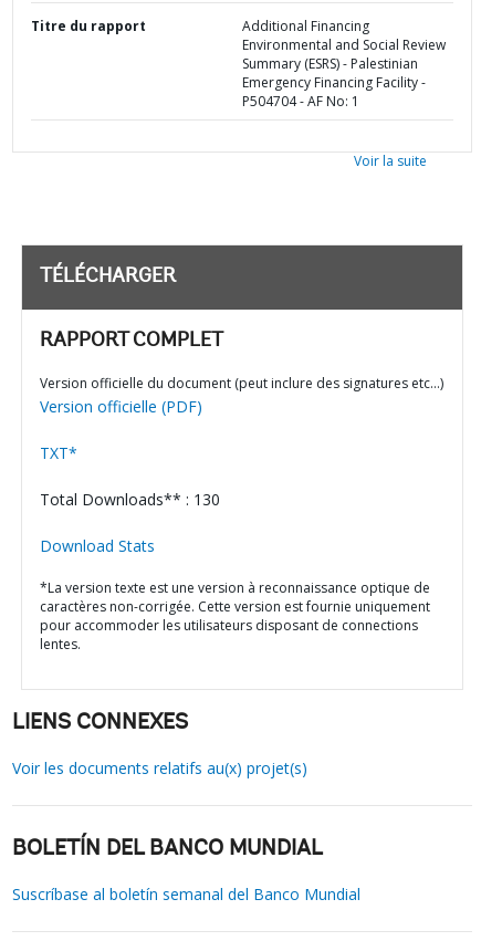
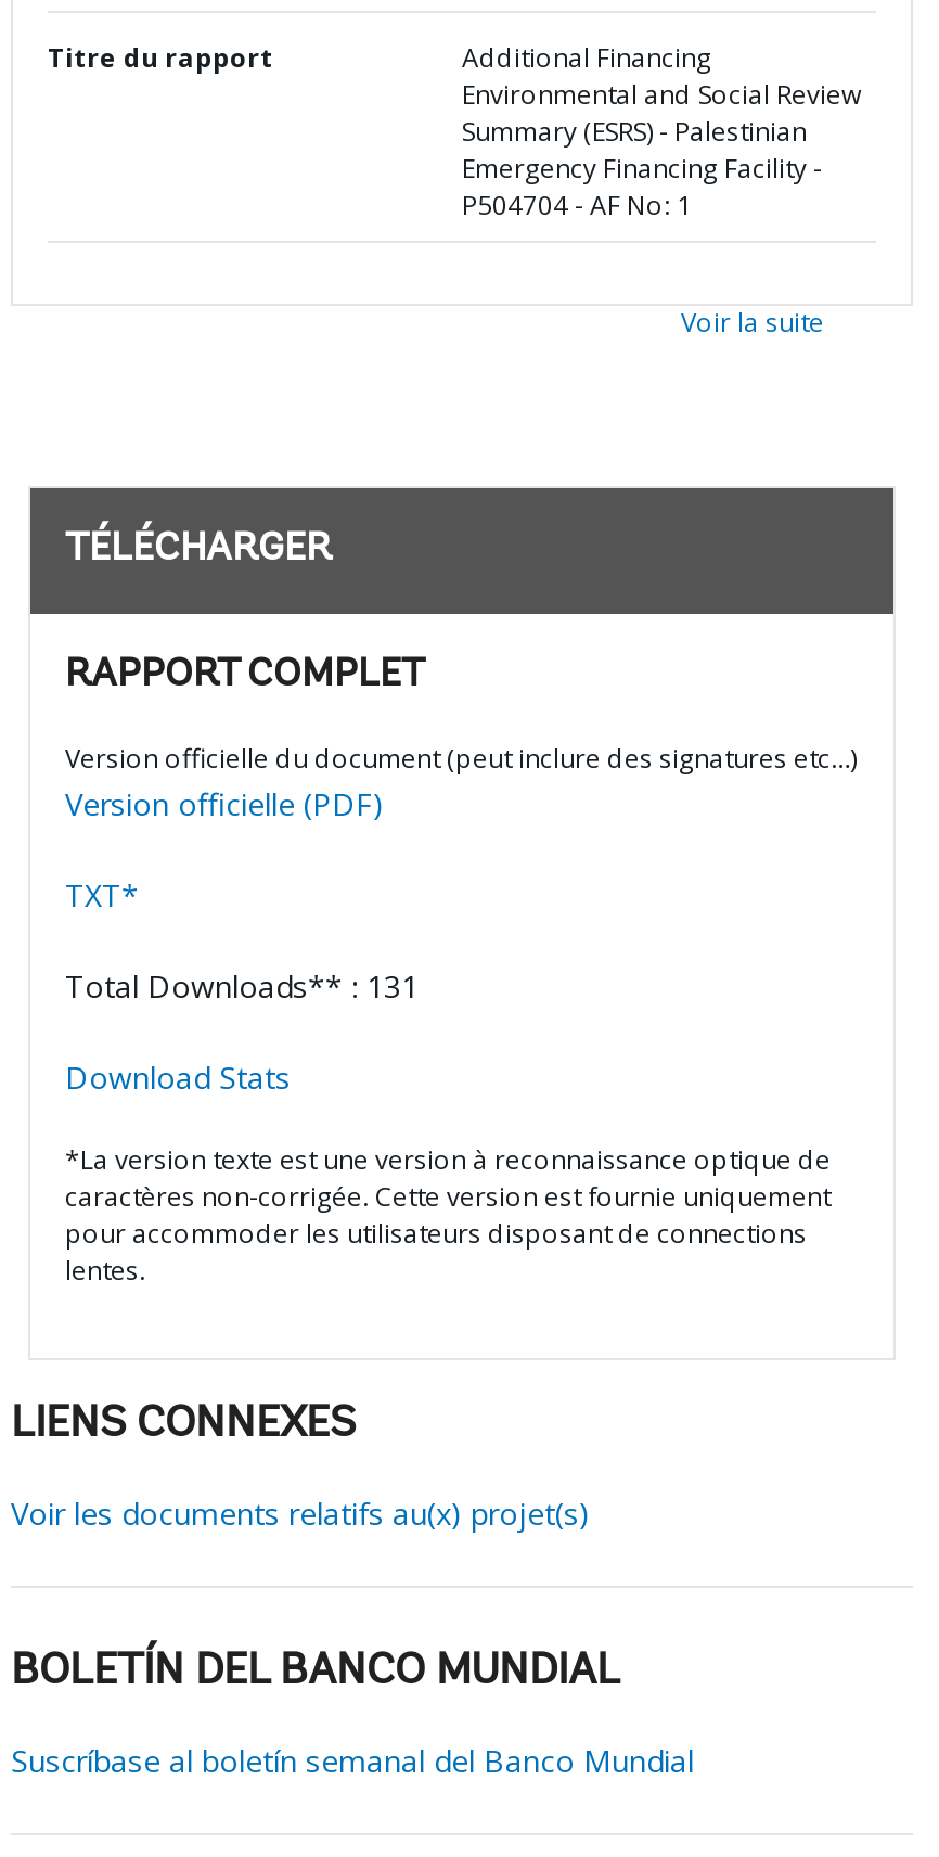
[40,489,220,510] Total Downloads** : 130 -> [65,965,419,1007] Total Downloads** : 131

